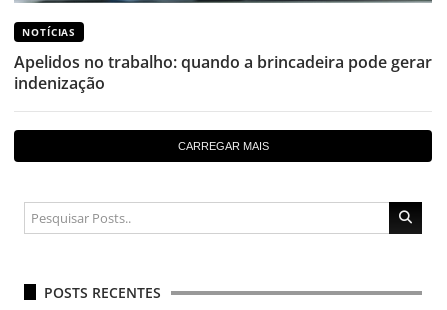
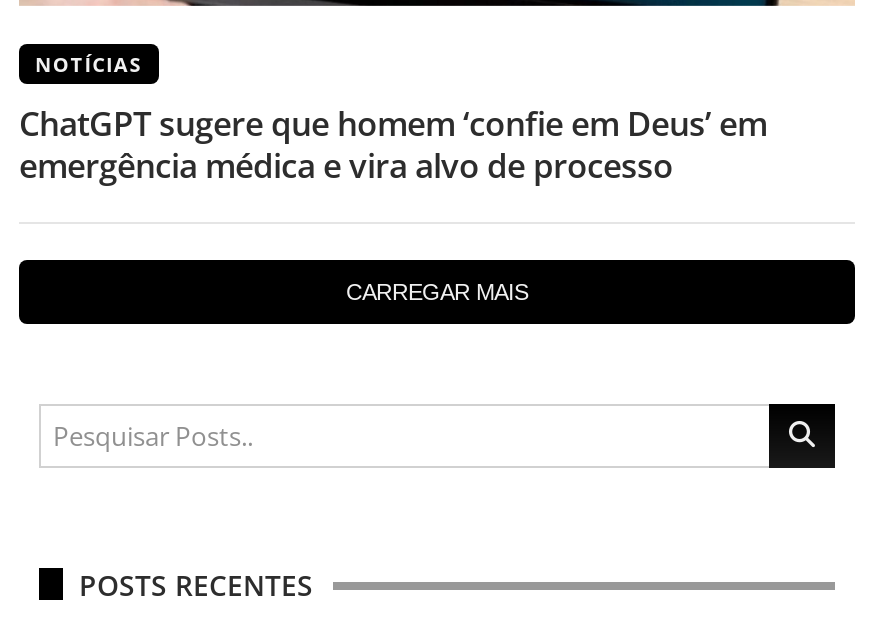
[14,50,432,94] Apelidos no trabalho: quando a brincadeira pode gerar | indenização -> [19,99,767,187] ChatGPT sugere que homem ‘confie em Deus’ em | emergência médica e vira alvo de processo

